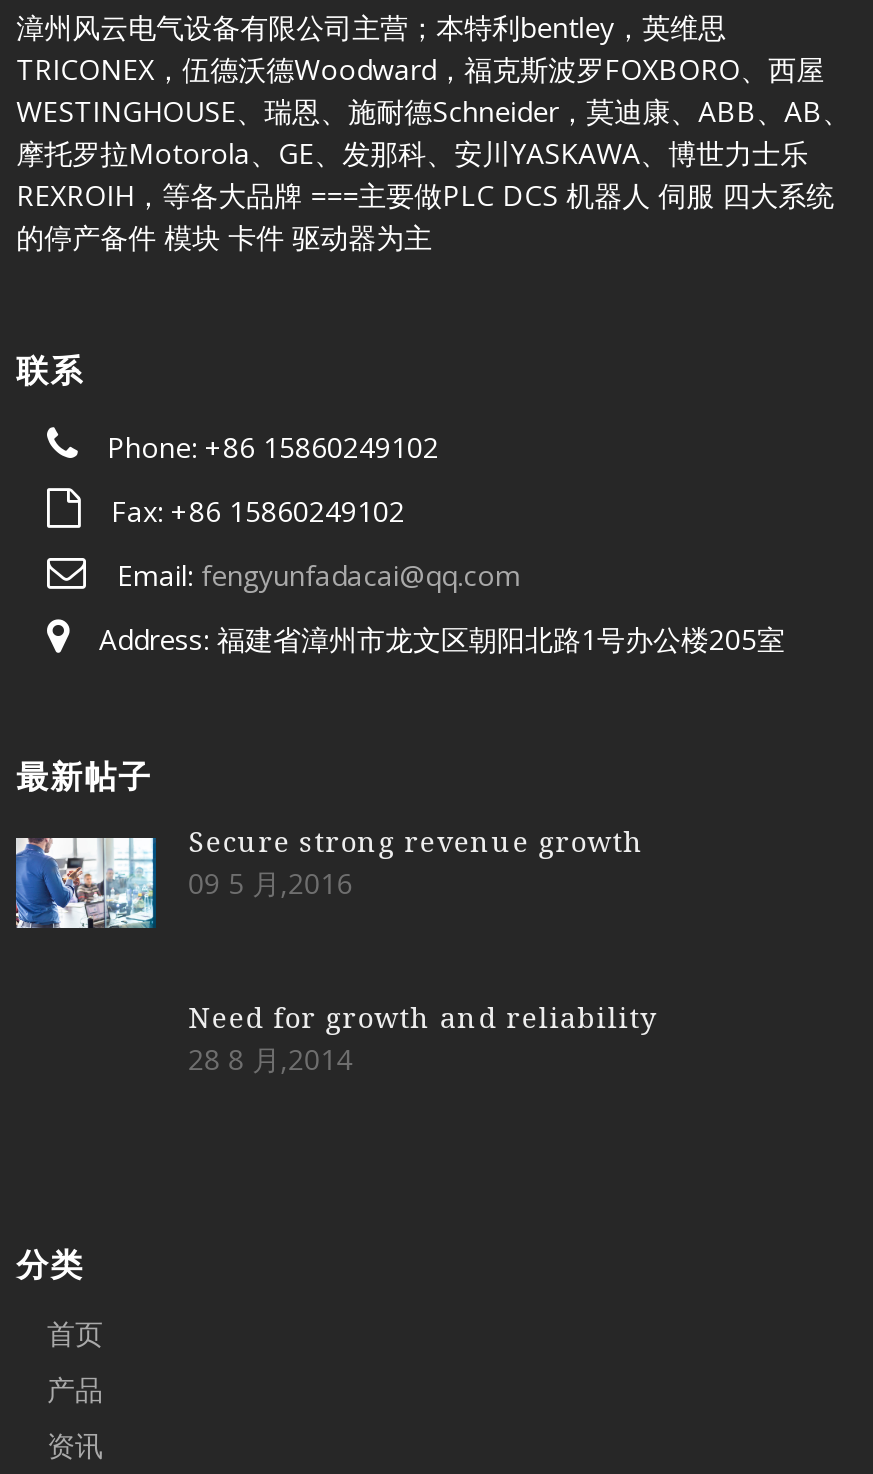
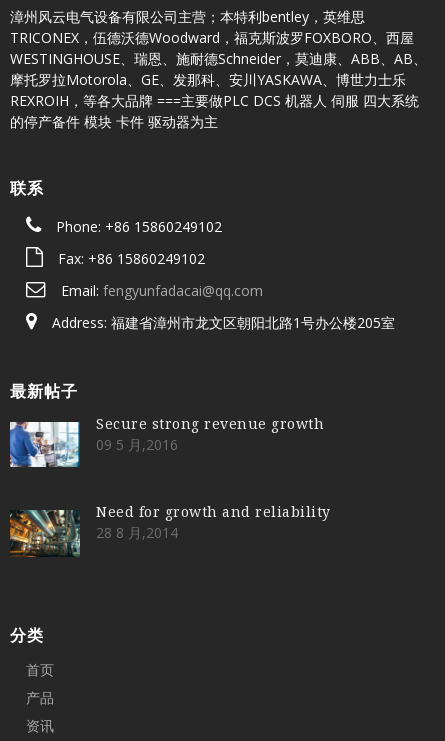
none -> [9,509,81,558] [image]

